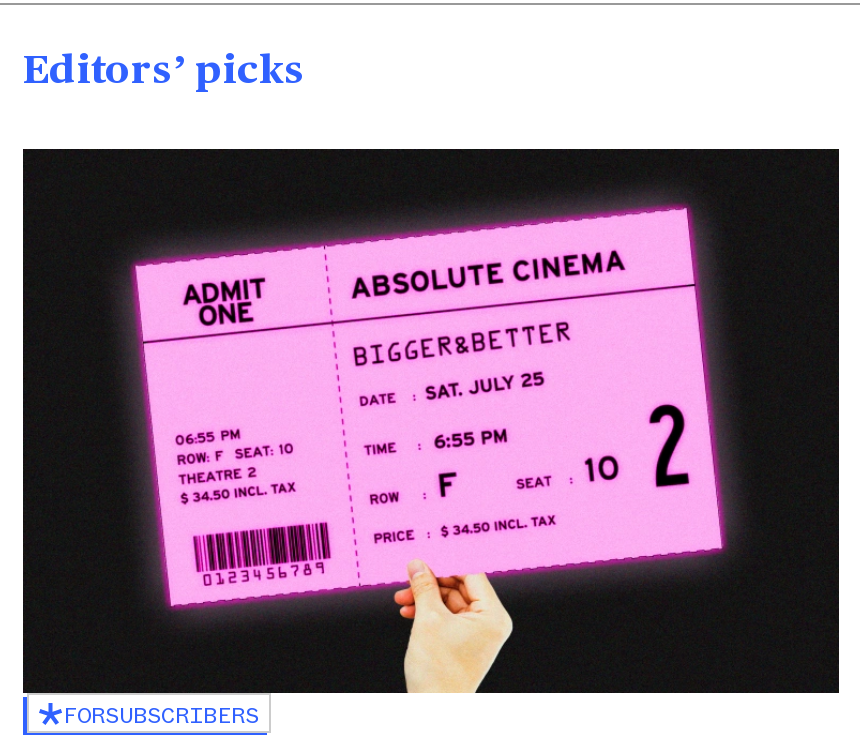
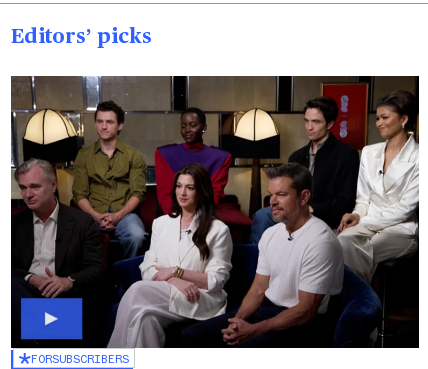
[21,147,841,695] [image] -> [10,76,419,349] [image]

